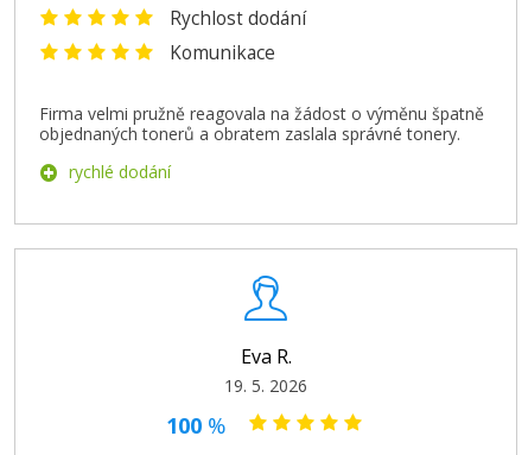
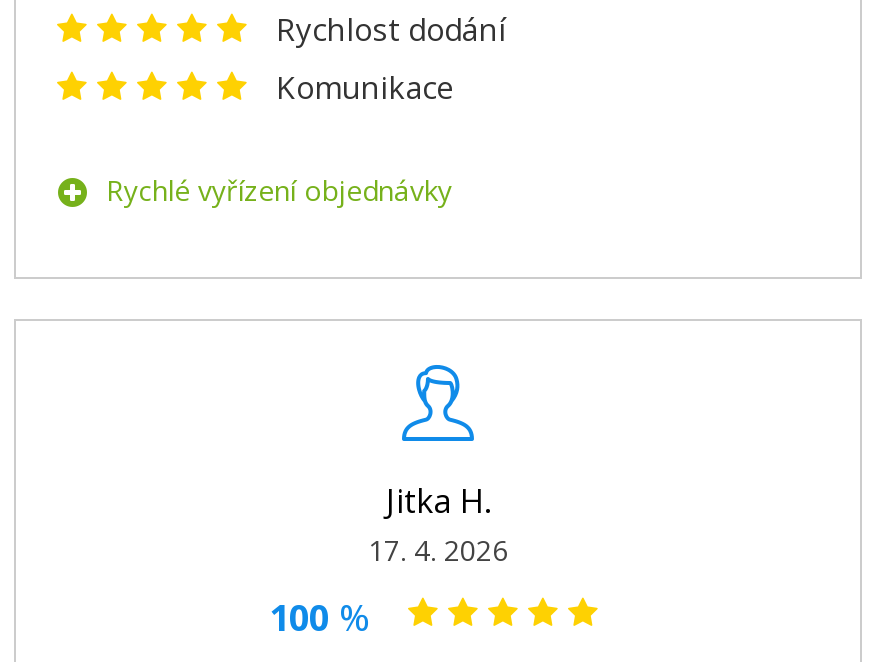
[39,102,484,183] Firma velmi pružně reagovala na žádost o výměnu špatně | objednaných tonerů a obratem zaslala správné tonery. | rychlé dodání -> [106,171,452,209] Rychlé vyřízení objednávky
[224,343,307,397] Eva R. | 19. 5. 2026 -> [368,479,508,569] Jitka H. | 17. 4. 2026

